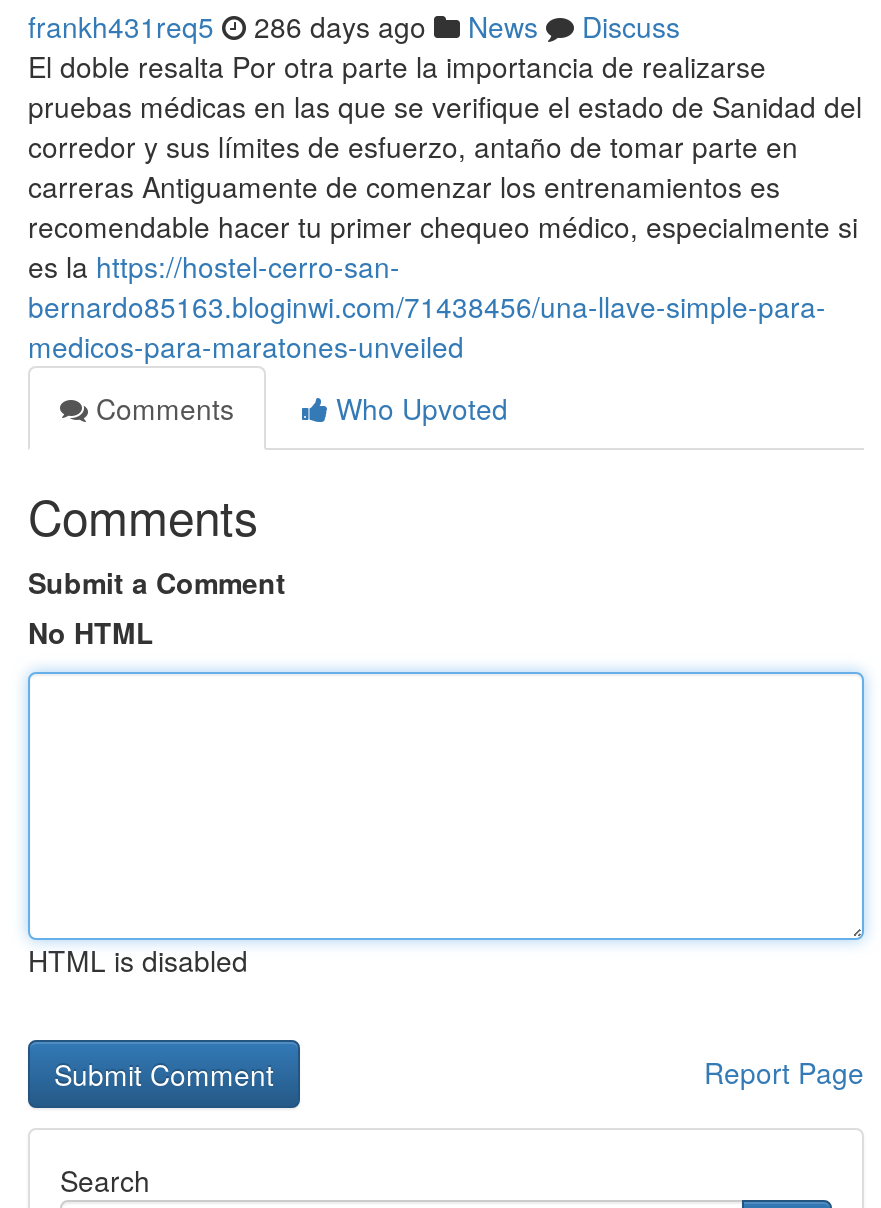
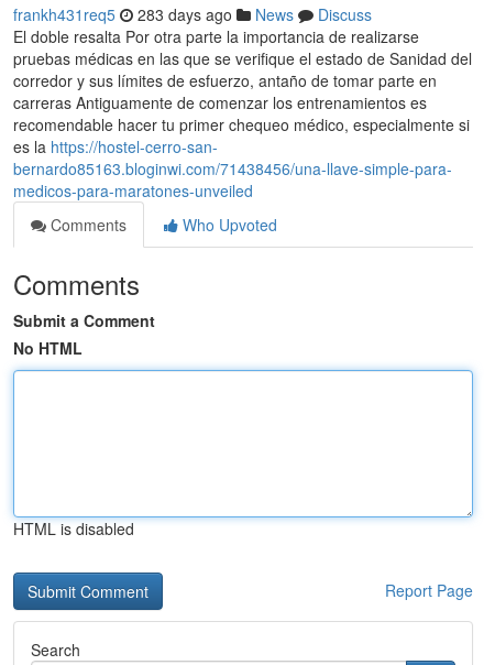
[28,6,680,46] frankh431req5 286 days ago News Discuss -> [13,3,372,25] frankh431req5 283 days ago News Discuss

